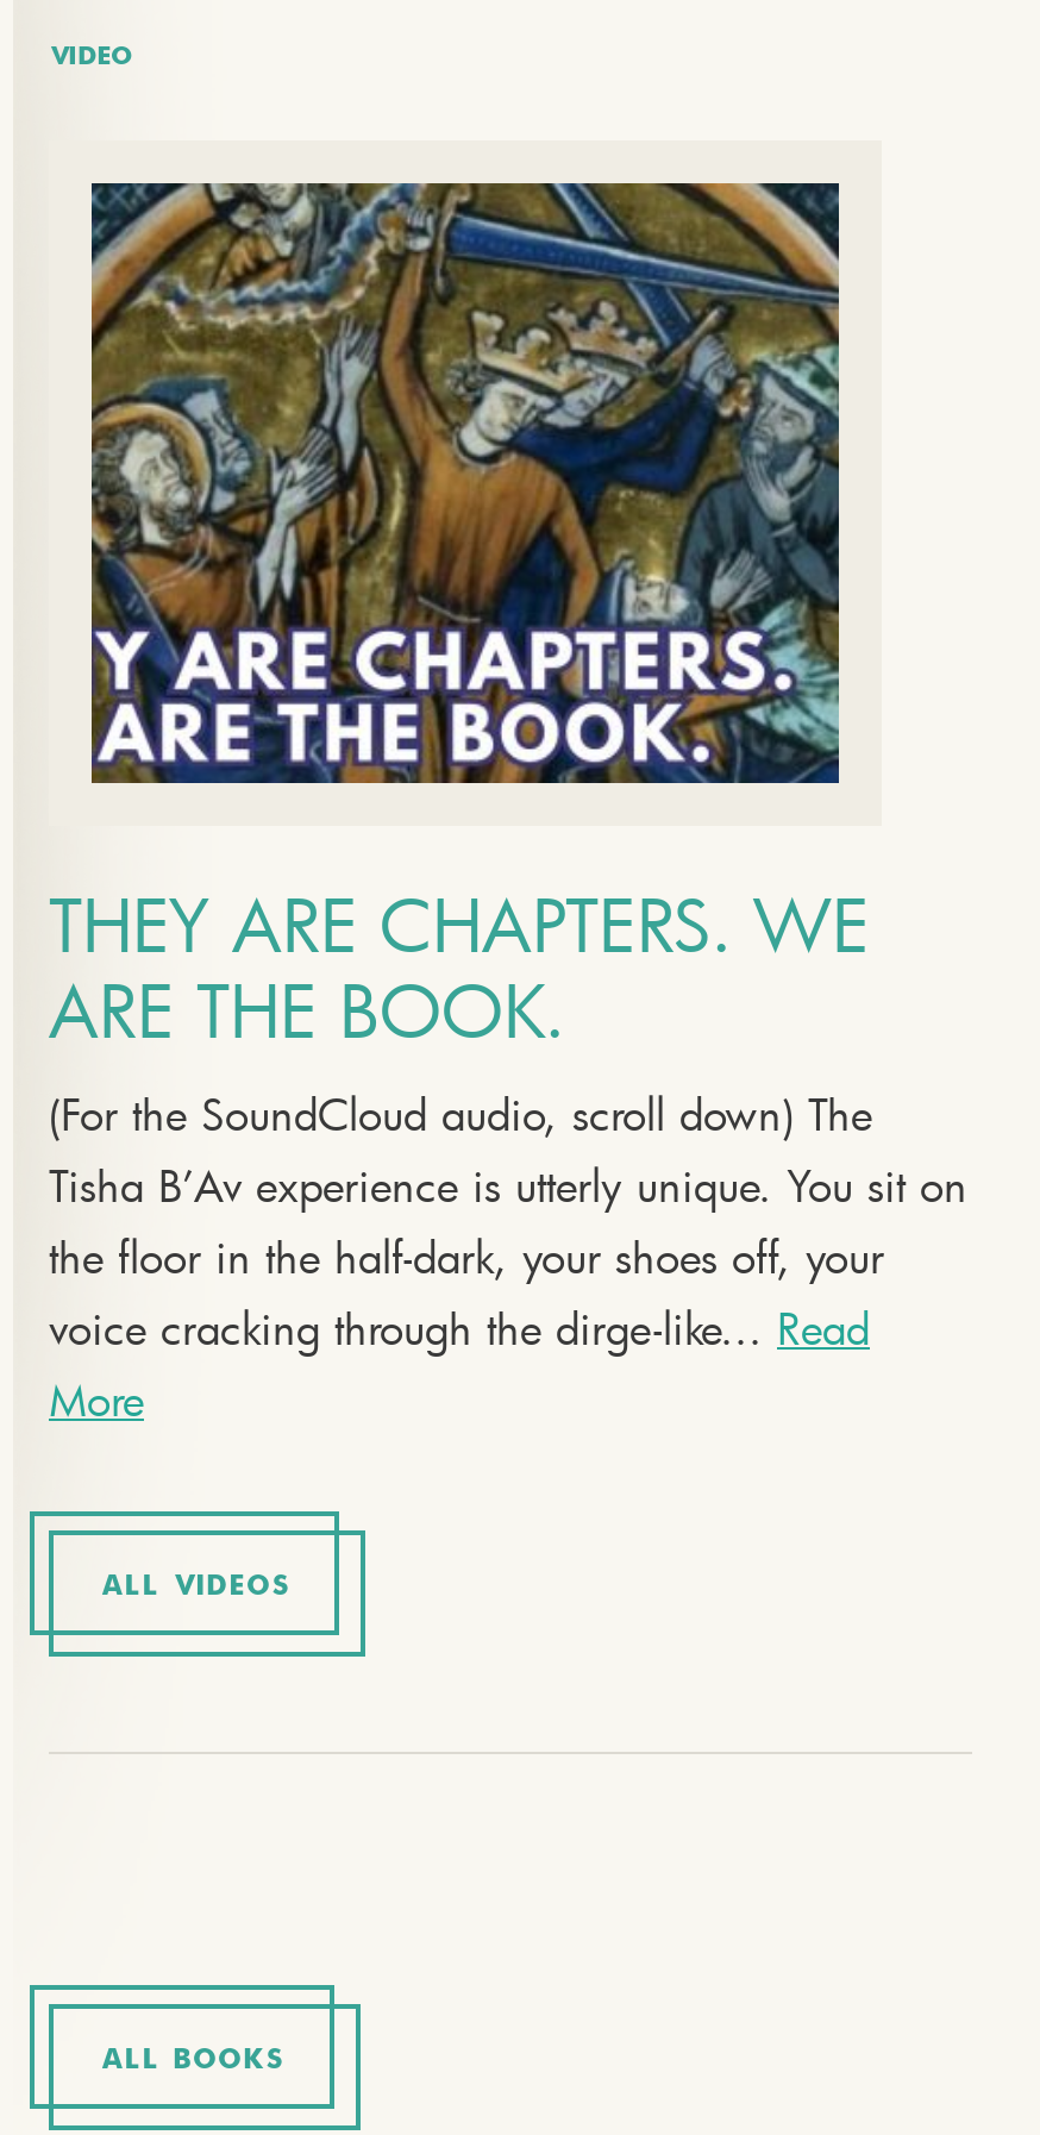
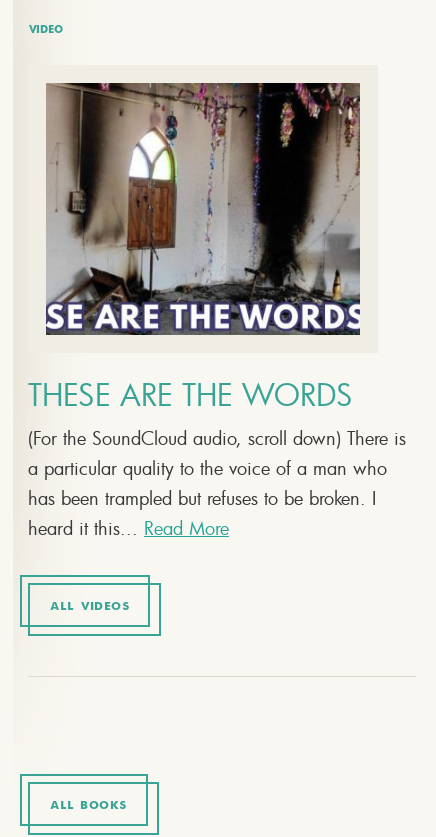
[89,181,841,783] [image] -> [47,82,360,302] [image]
[49,879,967,1429] THEY ARE CHAPTERS. WE | ARE THE BOOK. | (For the SoundCloud audio, scroll down) The | Tisha B’Av experience is utterly unique. You sit on | the floor in the half-dark, your shoes off, your | voice cracking through the dirge-like... Read | More -> [28,375,406,540] THESE ARE THE WORDS | (For the SoundCloud audio, scroll down) There is | a particular quality to the voice of a man who | has been trampled but refuses to be broken. I | heard it this... Read More

